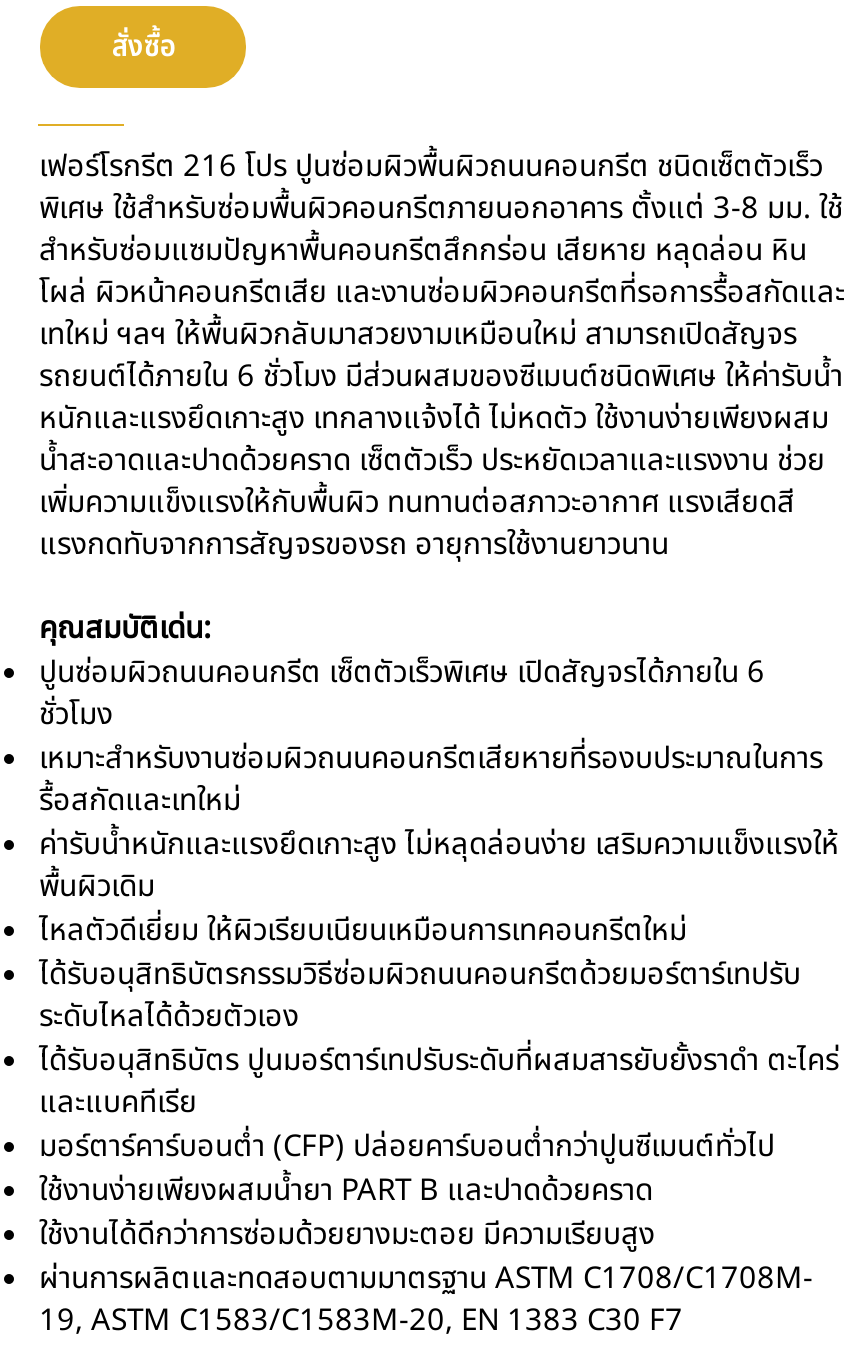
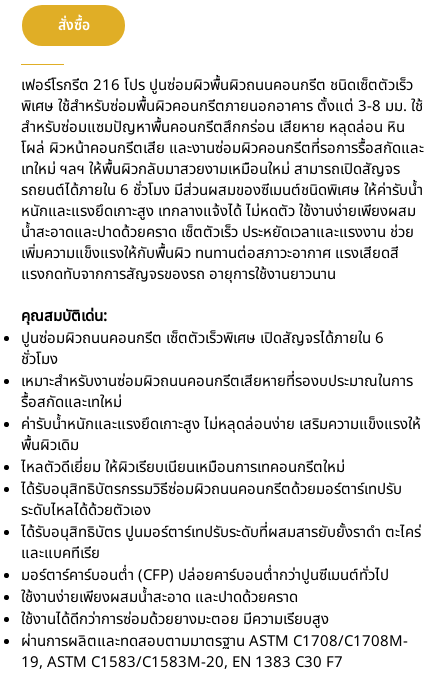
[39,1168,653,1214] ใช้งานง่ายเพียงผสมน้ำยา PART B และปาดด้วยคราด -> [21,586,298,609] ใช้งานง่ายเพียงผสมน้ำสะอาด และปาดด้วยคราด

